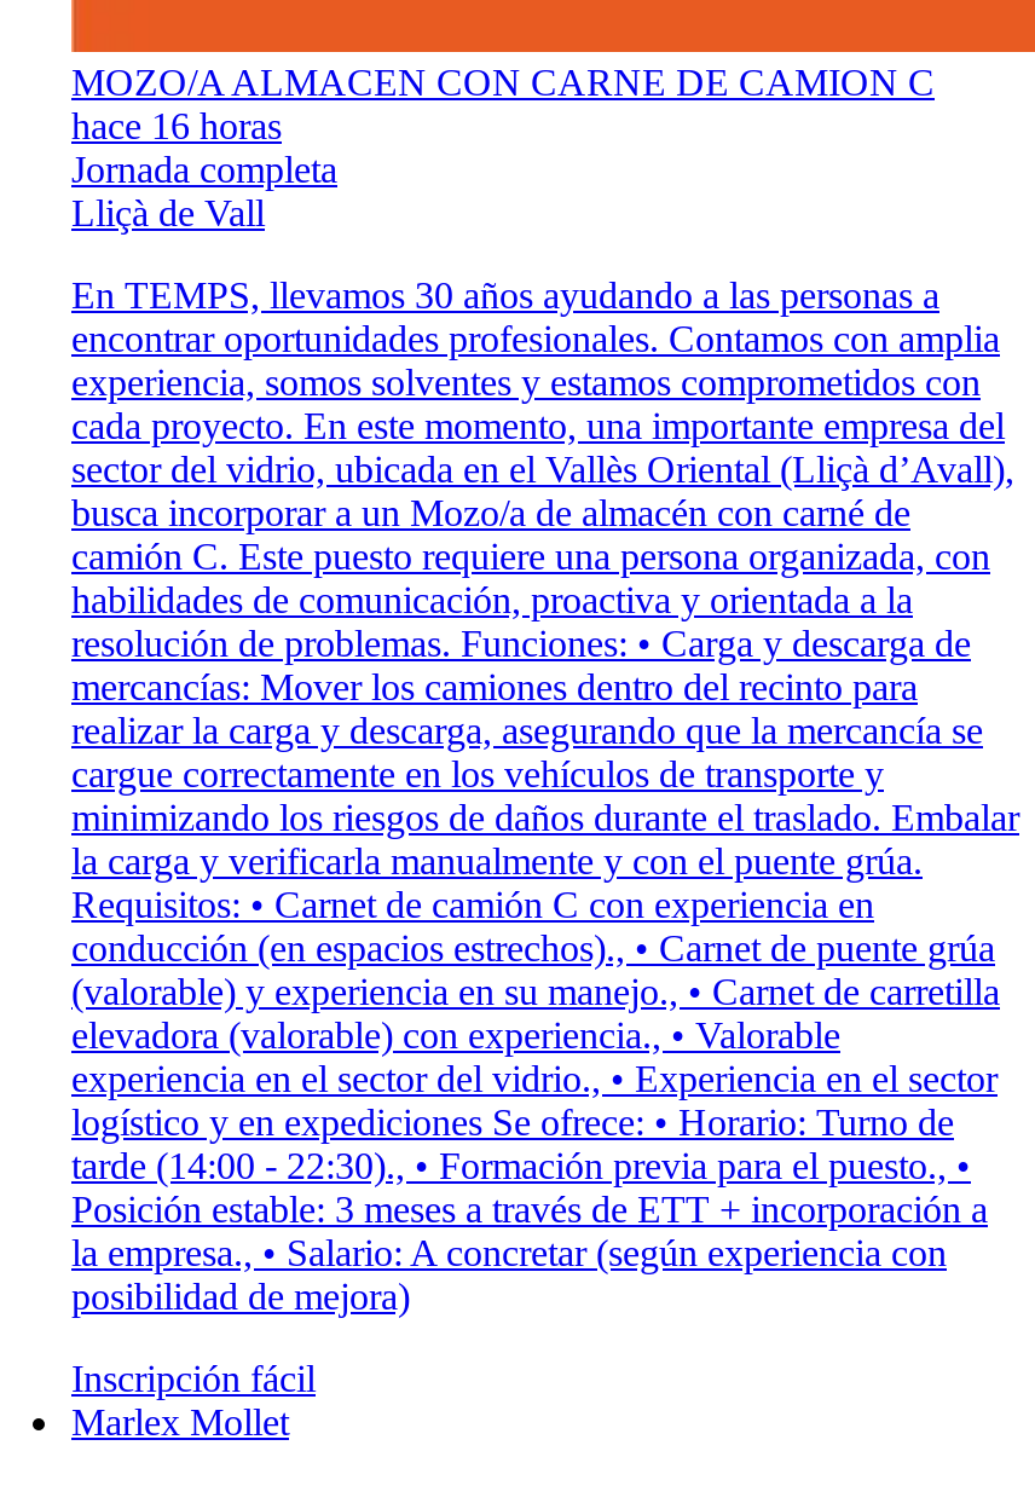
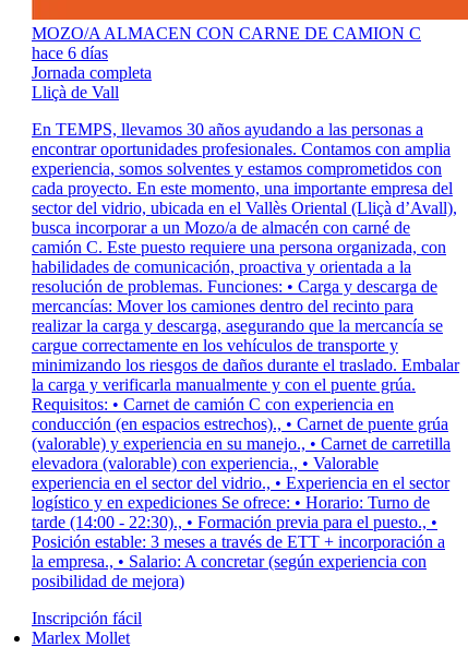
[71,105,282,146] hace 16 horas -> [32,44,108,62] hace 6 días

